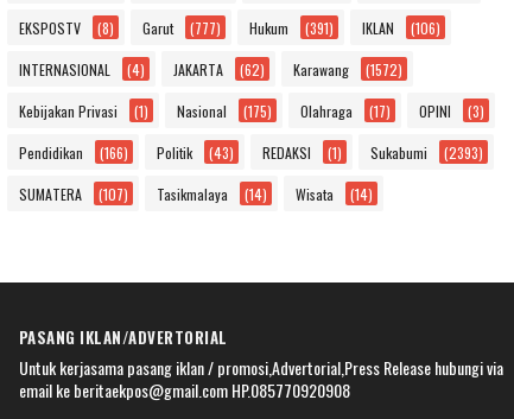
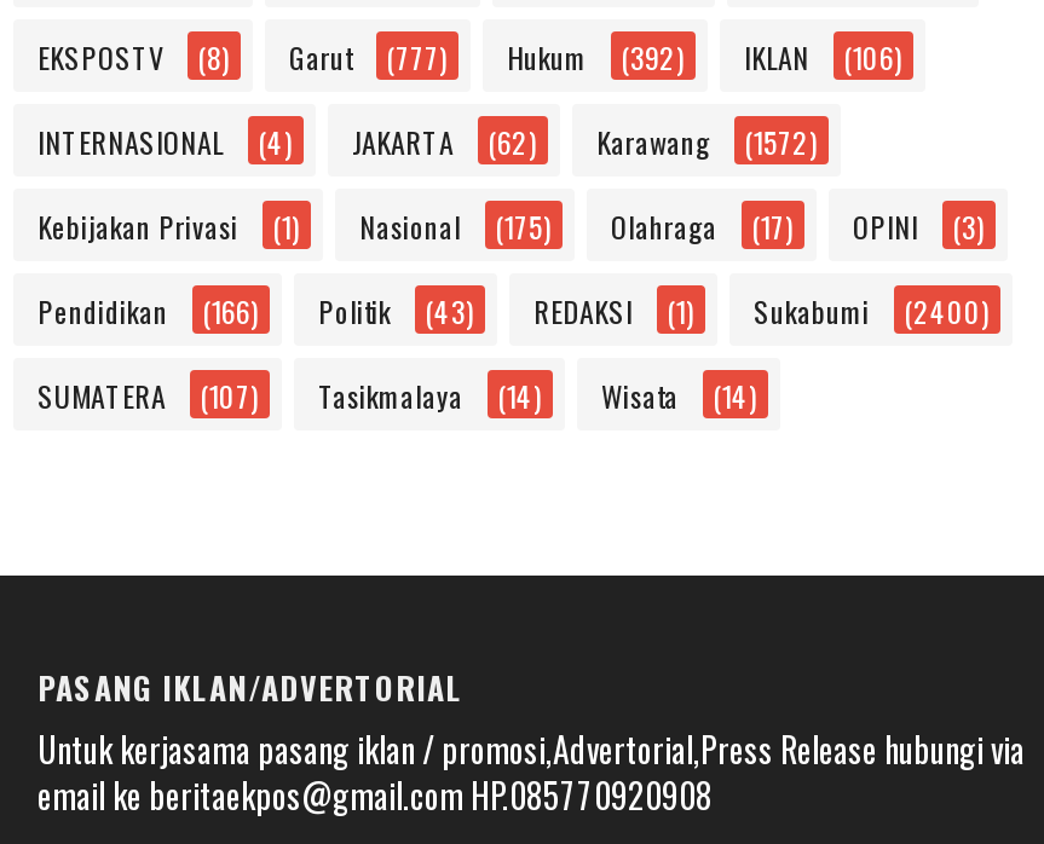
[305,17,334,37] (391) -> [621,35,686,76] (392)
[19,142,483,162] Pendidikan (166) Politik (43) REDAKSI (1) Sukabumi (2393) -> [38,289,991,330] Pendidikan (166) Politik (43) REDAKSI (1) Sukabumi (2400)

